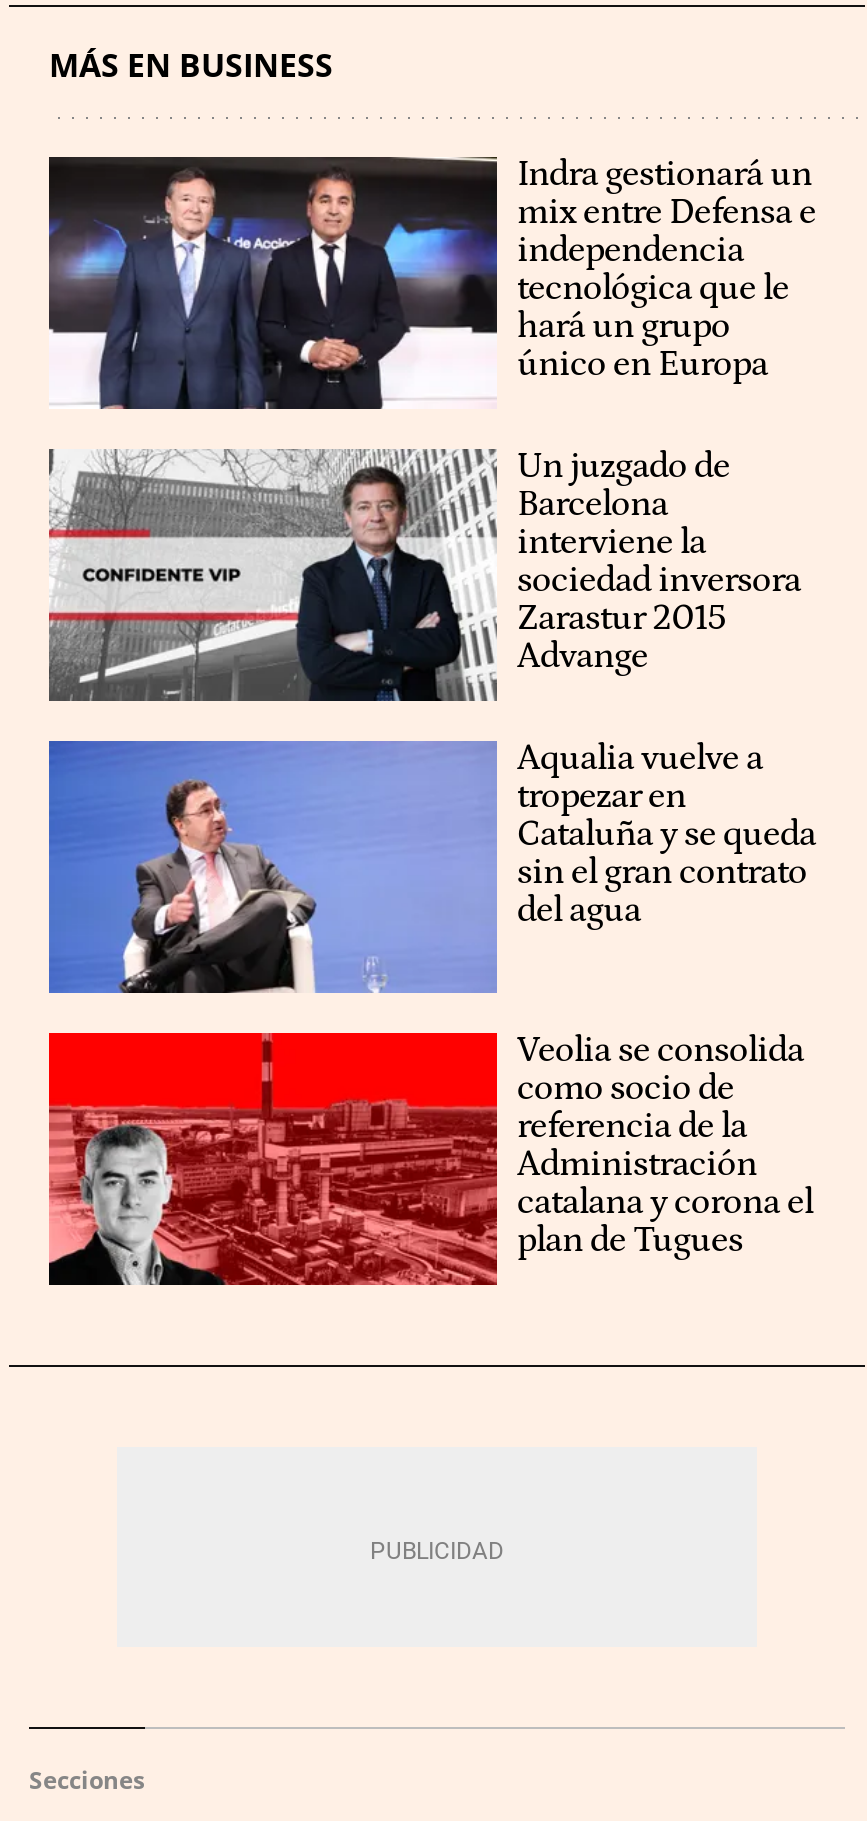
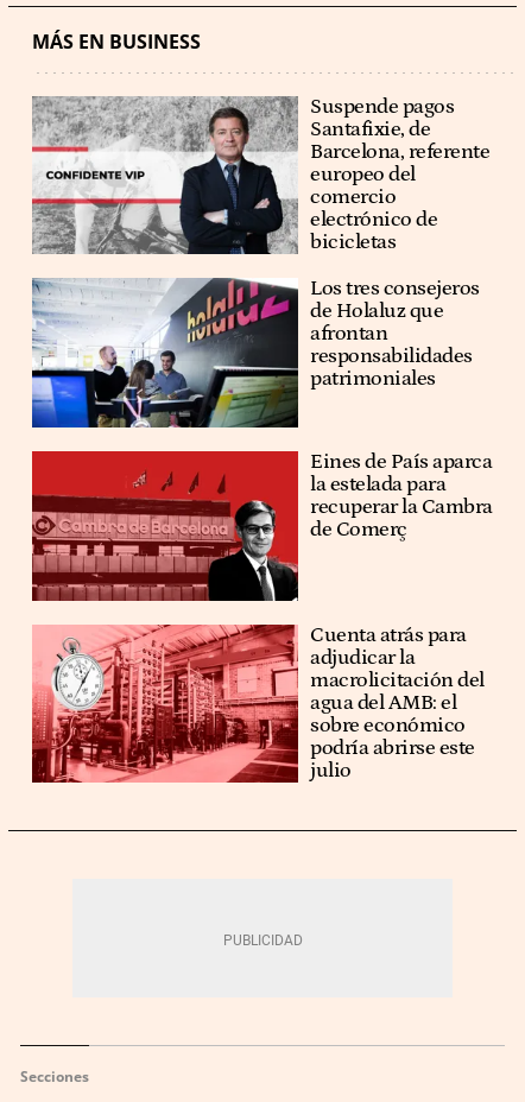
[47,155,816,411] [image] | Indra gestionará un | mix entre Defensa e | independencia | tecnológica que le | hará un grupo | único en Europa -> [31,95,489,255] [image] | Suspende pagos | Santafixie, de | Barcelona, referente | europeo del | comercio | electrónico de | bicicletas
[47,447,801,703] [image] | Un juzgado de | Barcelona | interviene la | sociedad inversora | Zarastur 2015 | Advange -> [32,277,479,429] [image] | Los tres consejeros | de Holaluz que | afrontan | responsabilidades | patrimoniales
[47,739,816,995] [image] | Aqualia vuelve a | tropezar en | Cataluña y se queda | sin el gran contrato | del agua -> [31,450,492,602] [image] | Eines de País aparca | la estelada para | recuperar la Cambra | de Comerç
[47,1031,813,1287] [image] | Veolia se consolida | como socio de | referencia de la | Administración | catalana y corona el | plan de Tugues -> [31,623,484,784] [image] | Cuenta atrás para | adjudicar la | macrolicitación del | agua del AMB: el | sobre económico | podría abrirse este | julio

